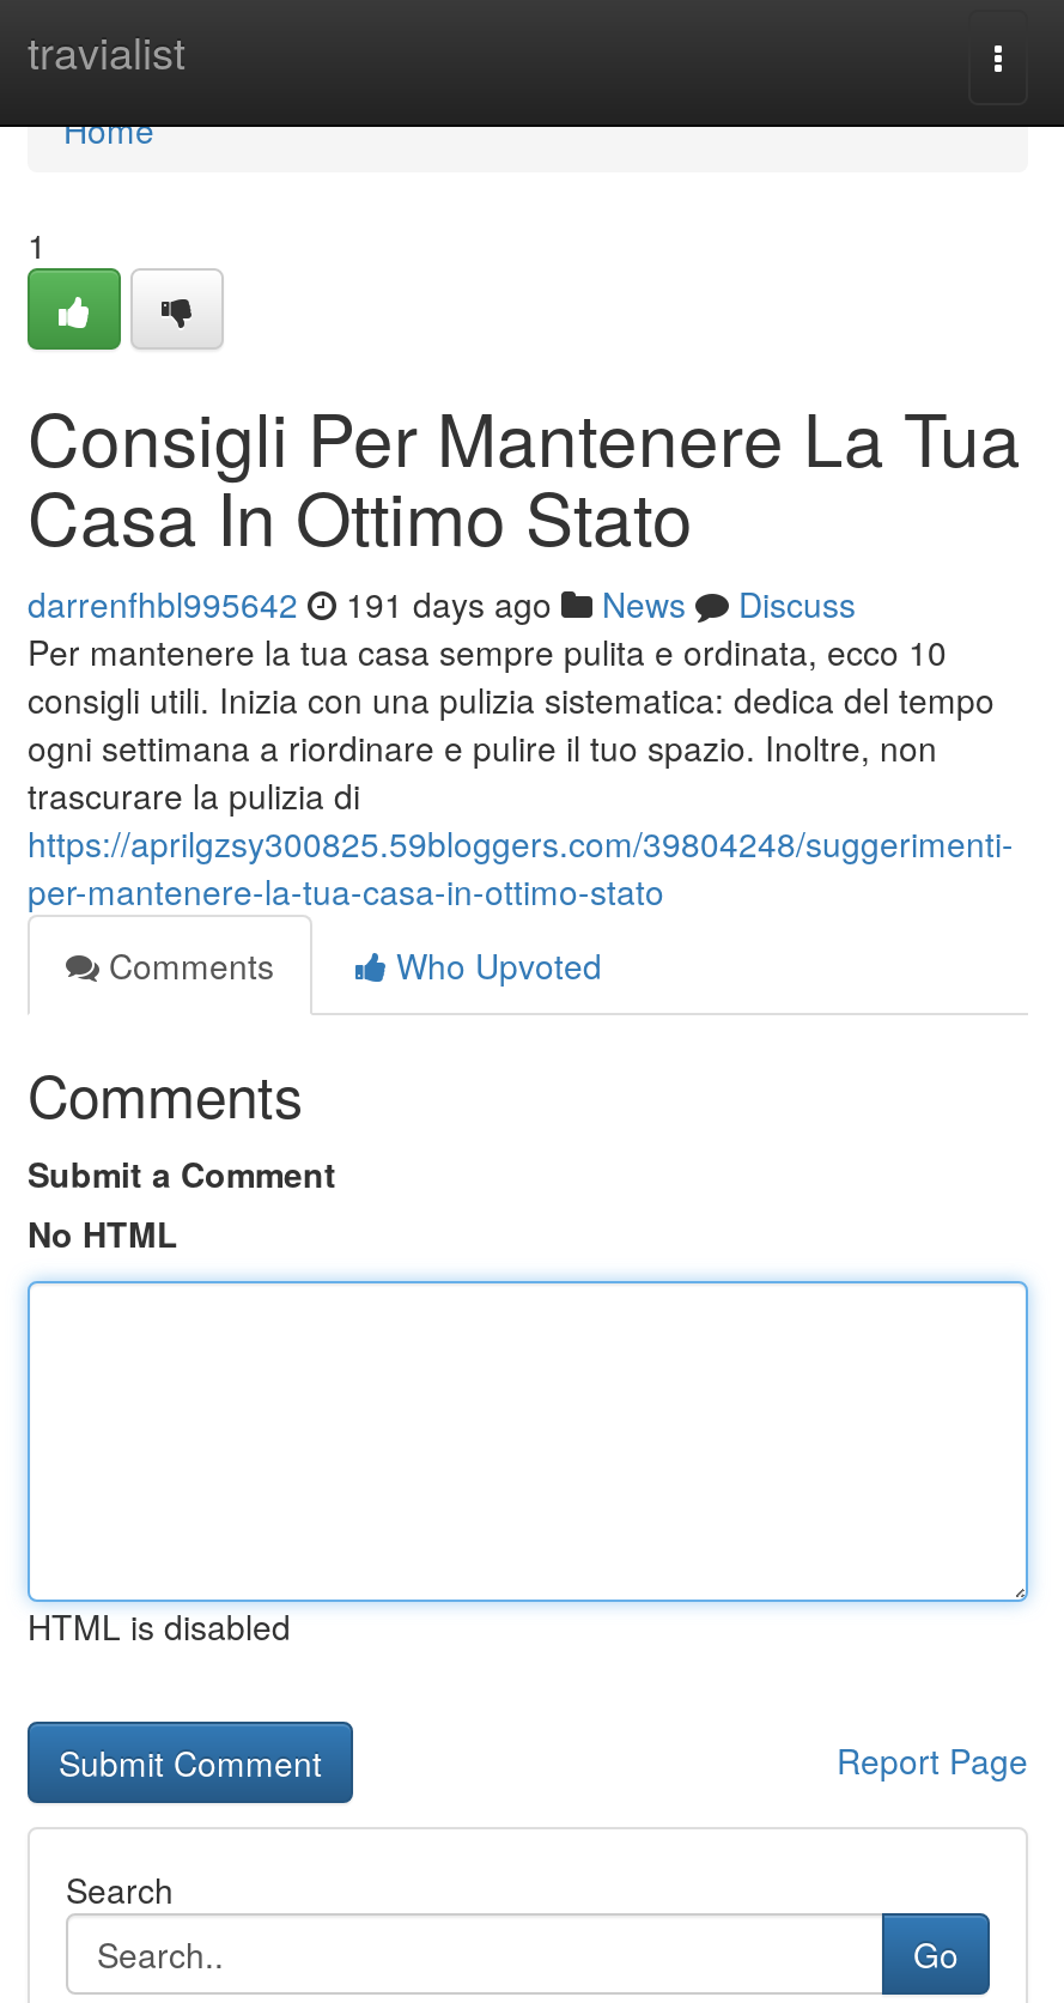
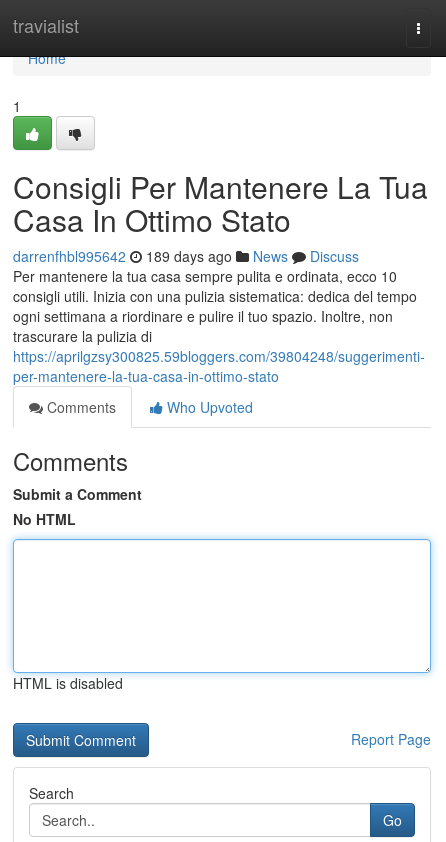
[28,579,856,627] darrenfhbl995642 191 days ago News Discuss -> [13,246,359,266] darrenfhbl995642 189 days ago News Discuss

